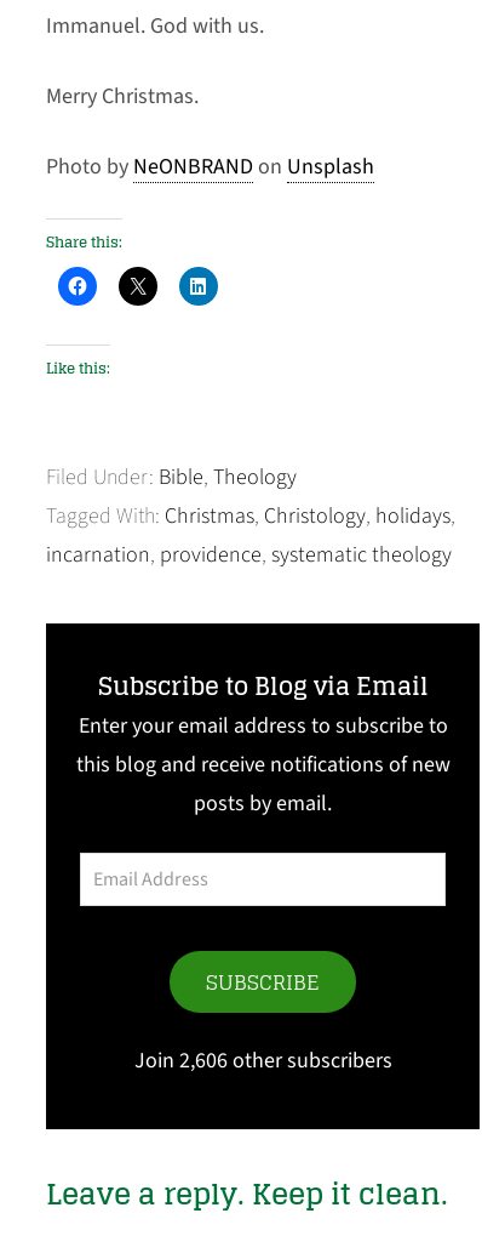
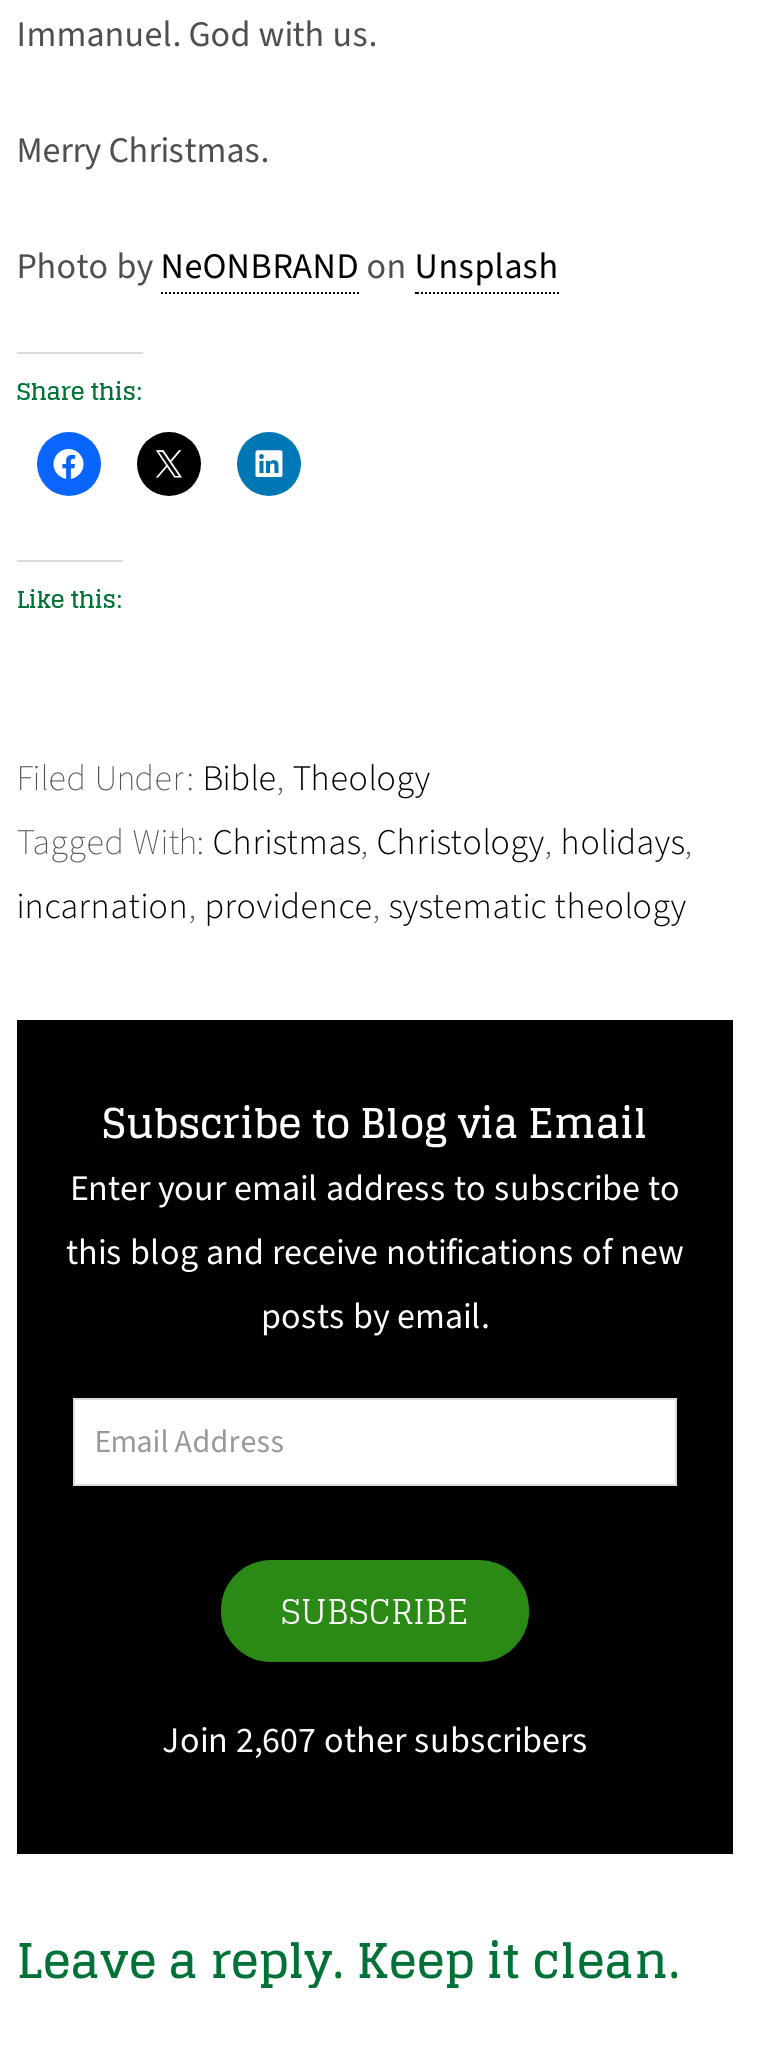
[134,1046,392,1076] Join 2,606 other subscribers -> [162,1716,588,1766] Join 2,607 other subscribers

